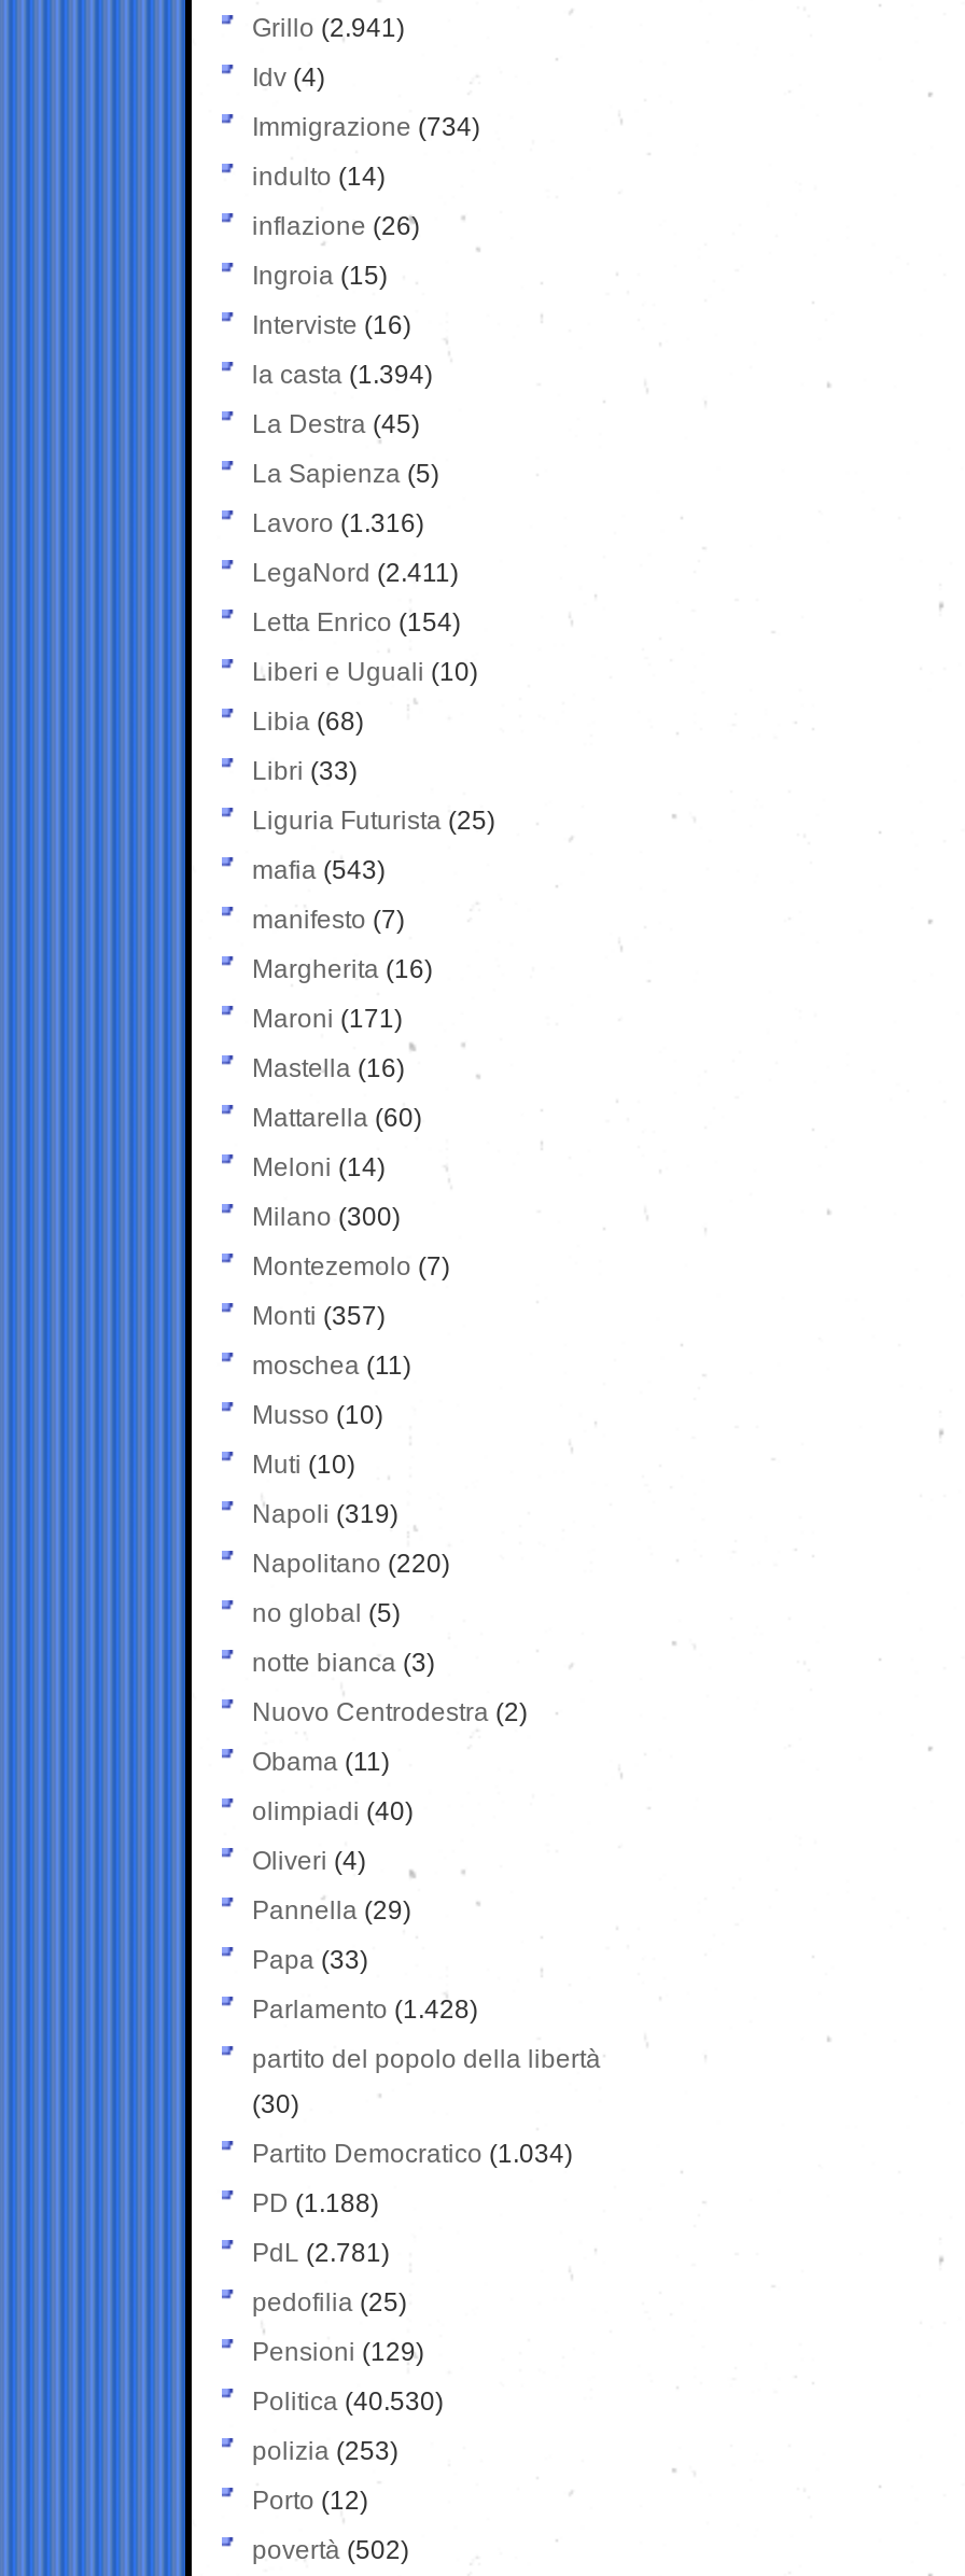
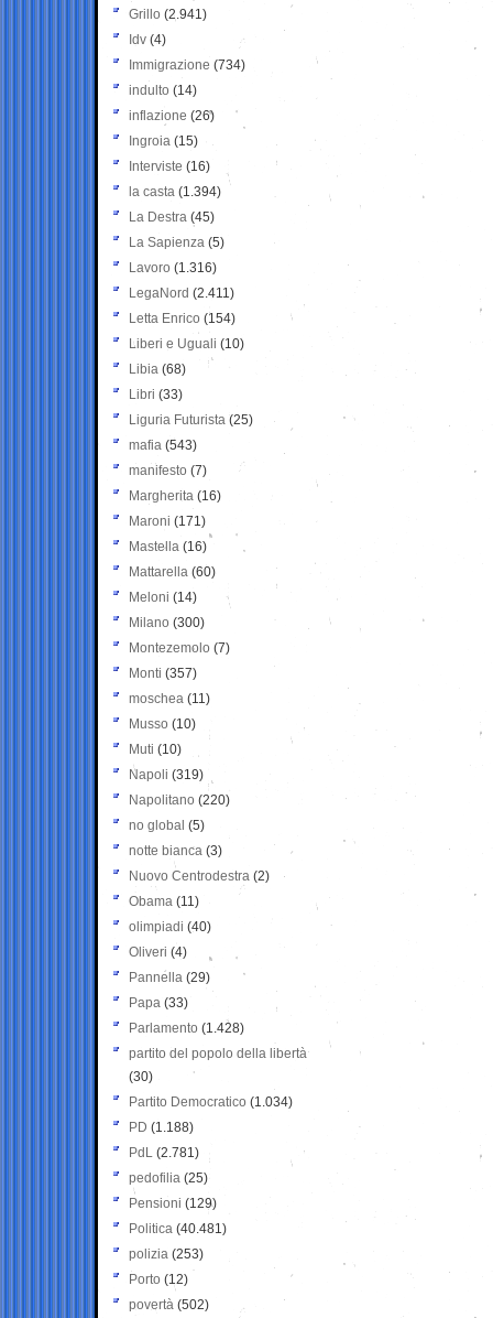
[252,2386,444,2416] Politica (40.530) -> [129,1221,227,1236] Politica (40.481)

